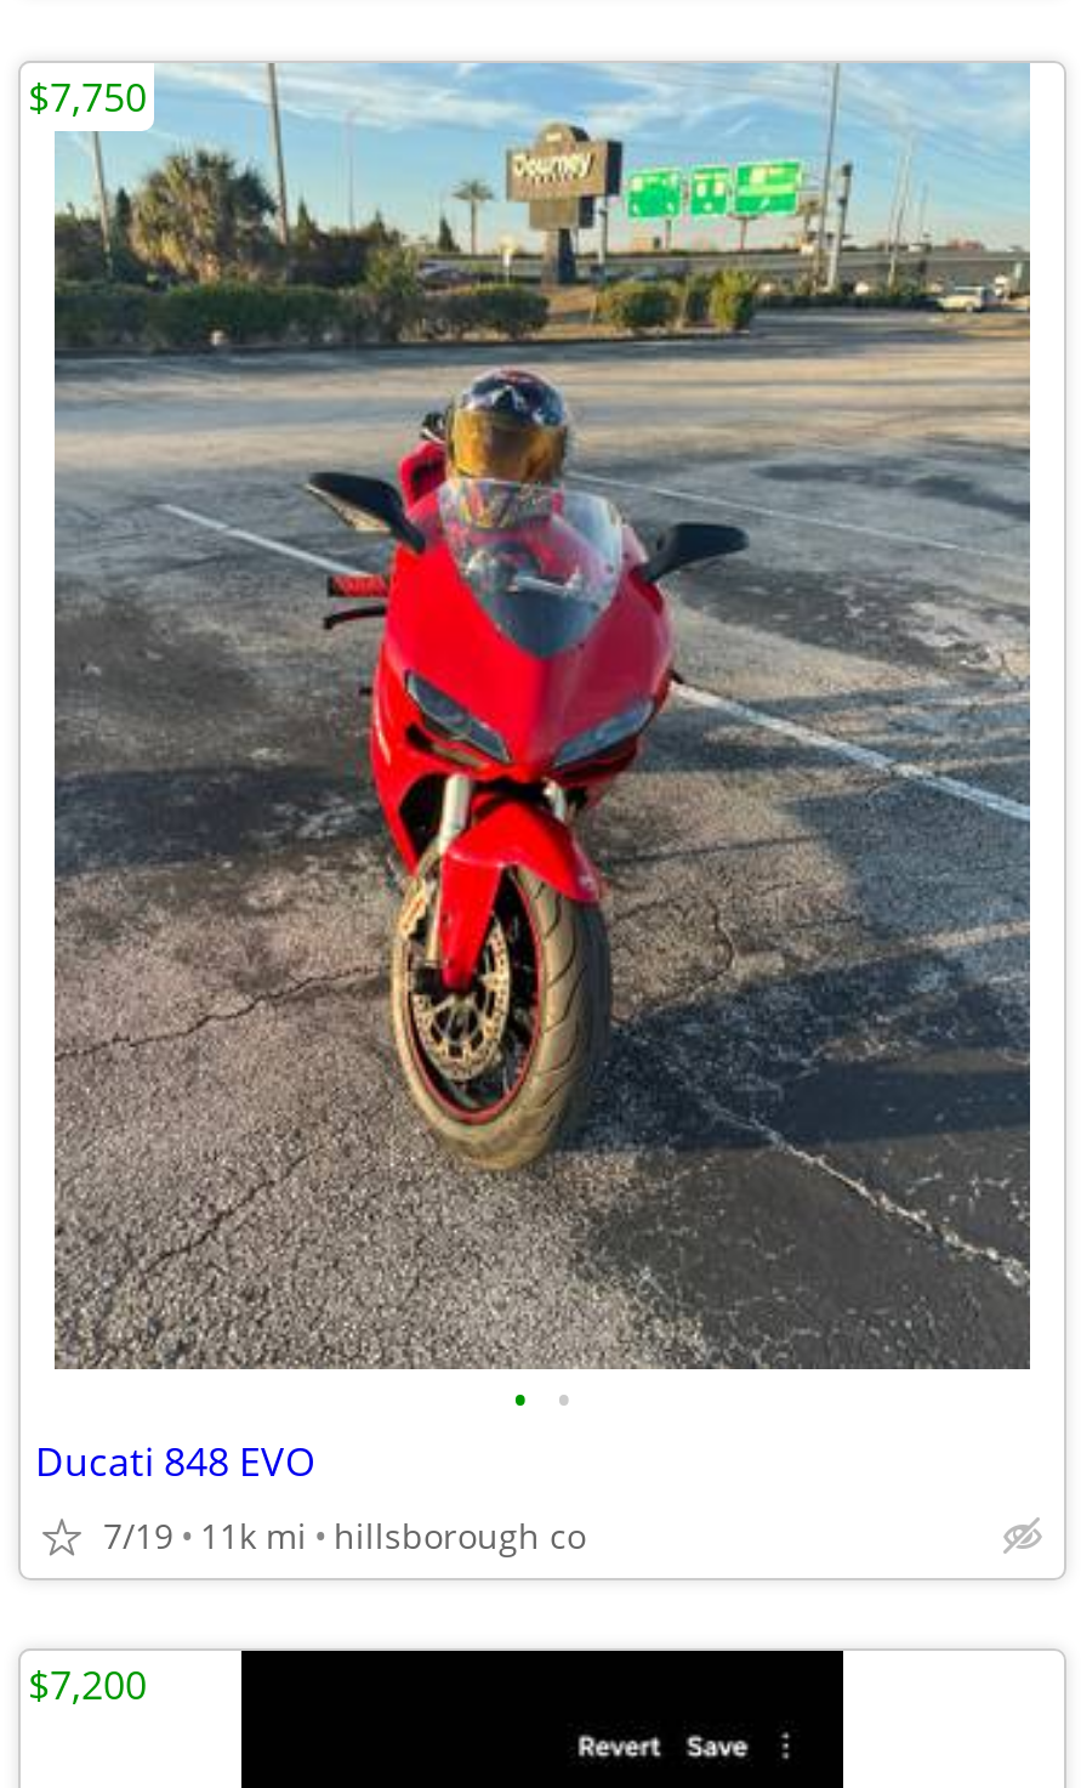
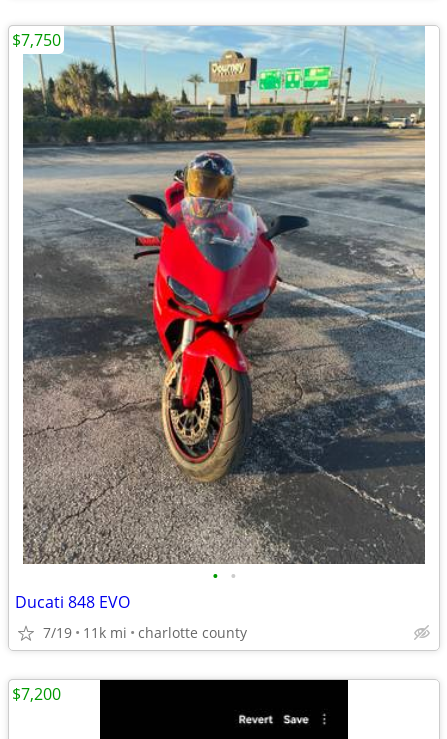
[103,1512,586,1559] 7/19 11k mi hillsborough co -> [43,623,247,642] 7/19 11k mi charlotte county

